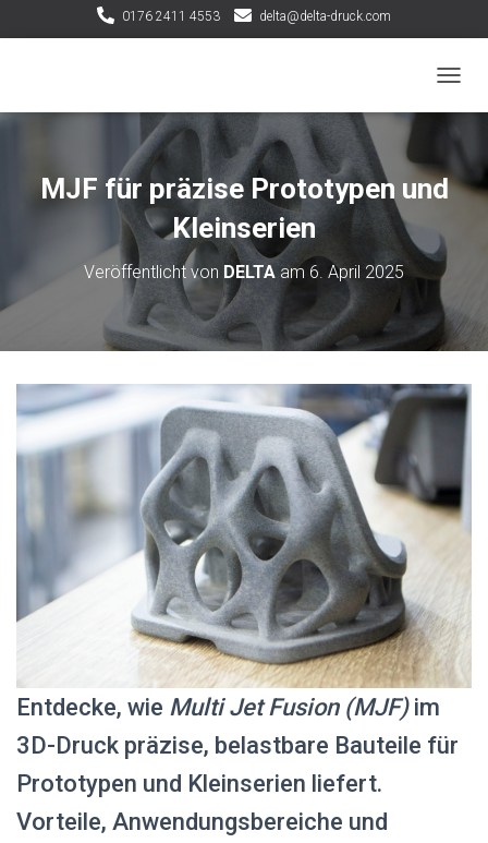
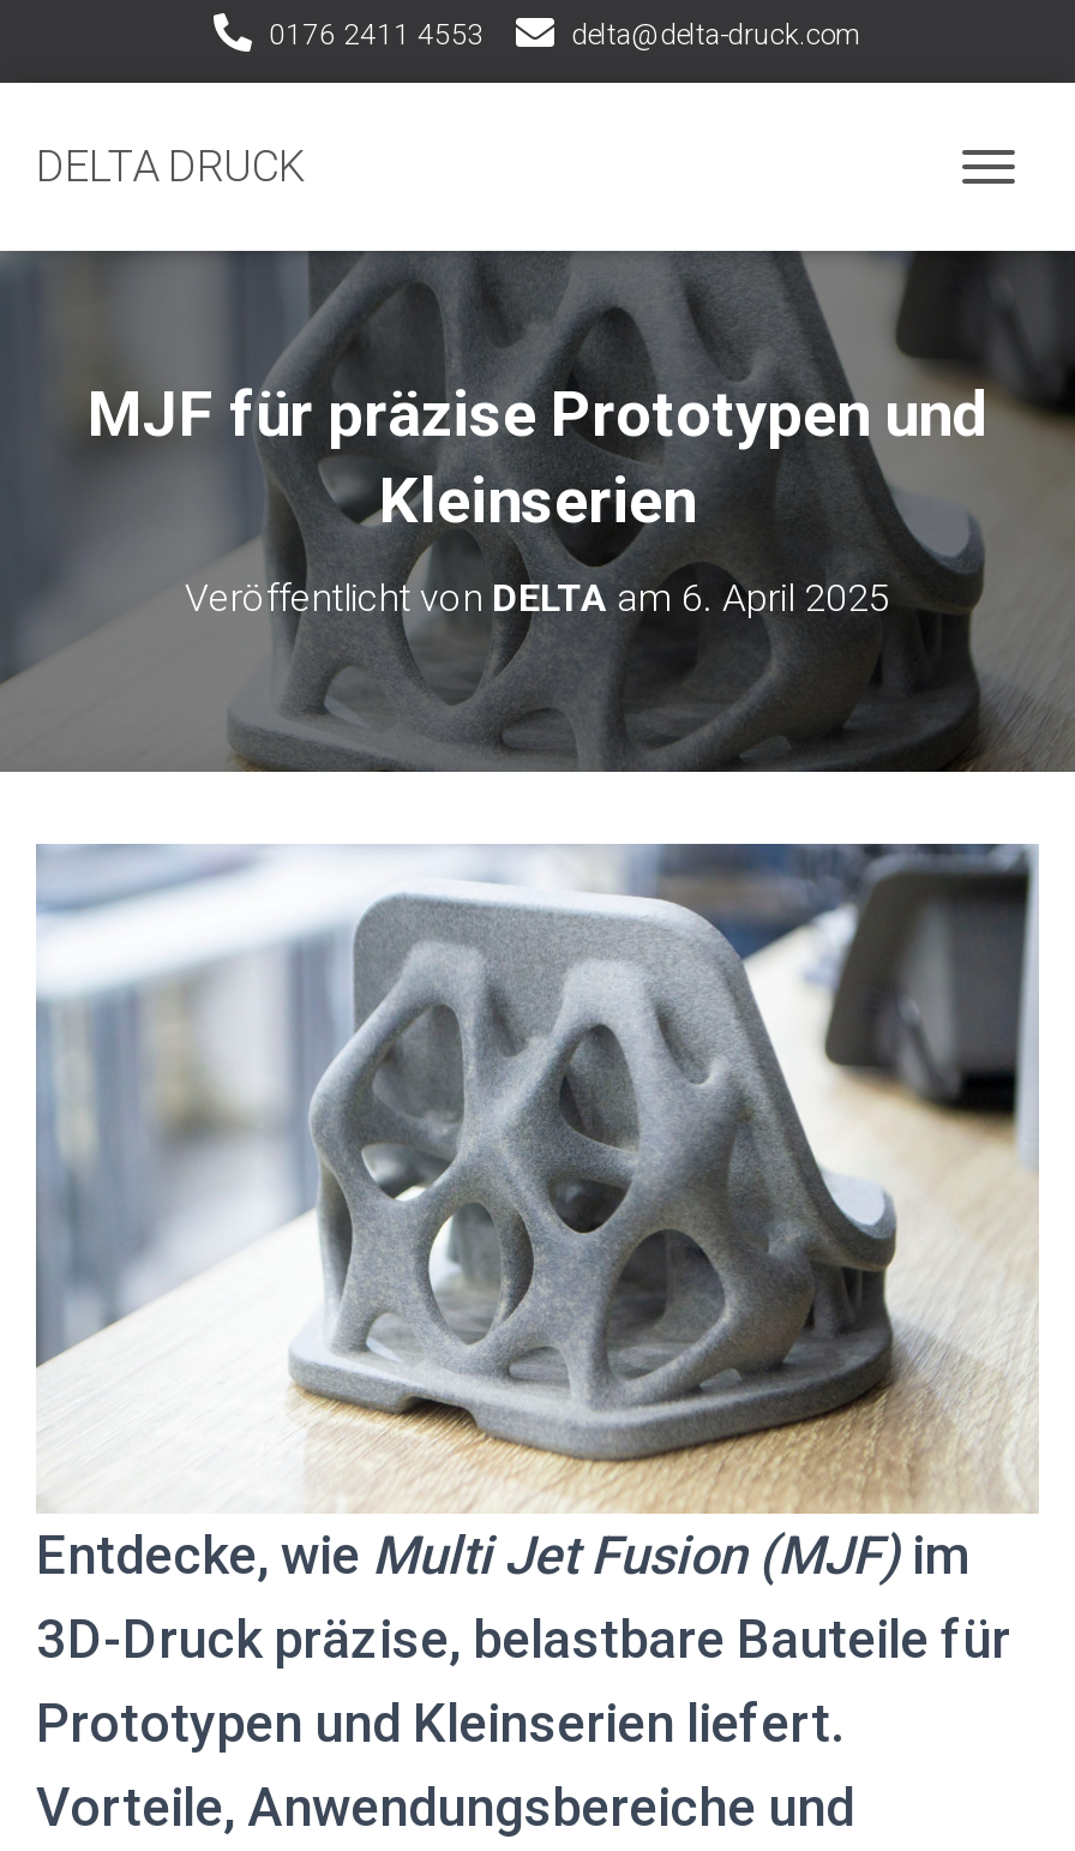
none -> [36,140,307,191] DELTA DRUCK

